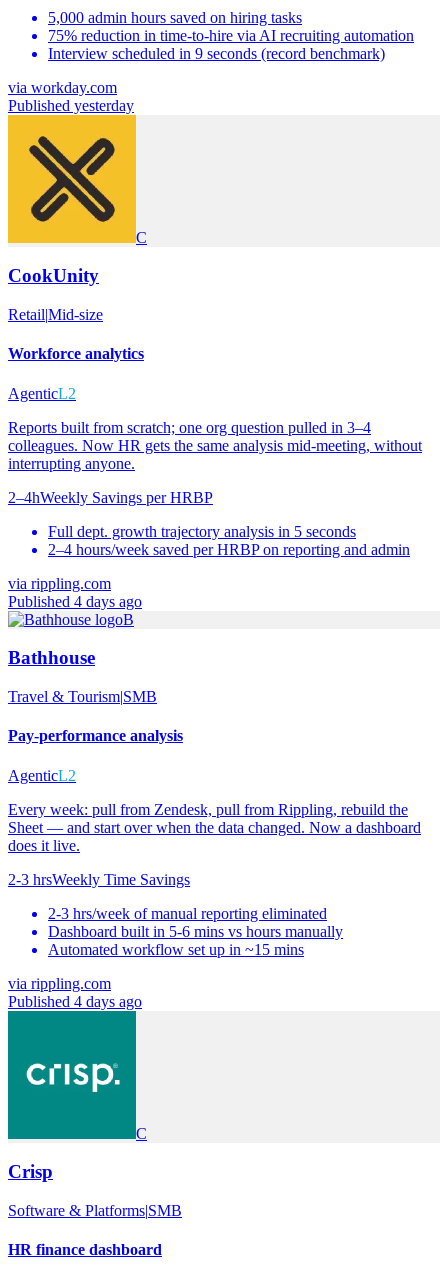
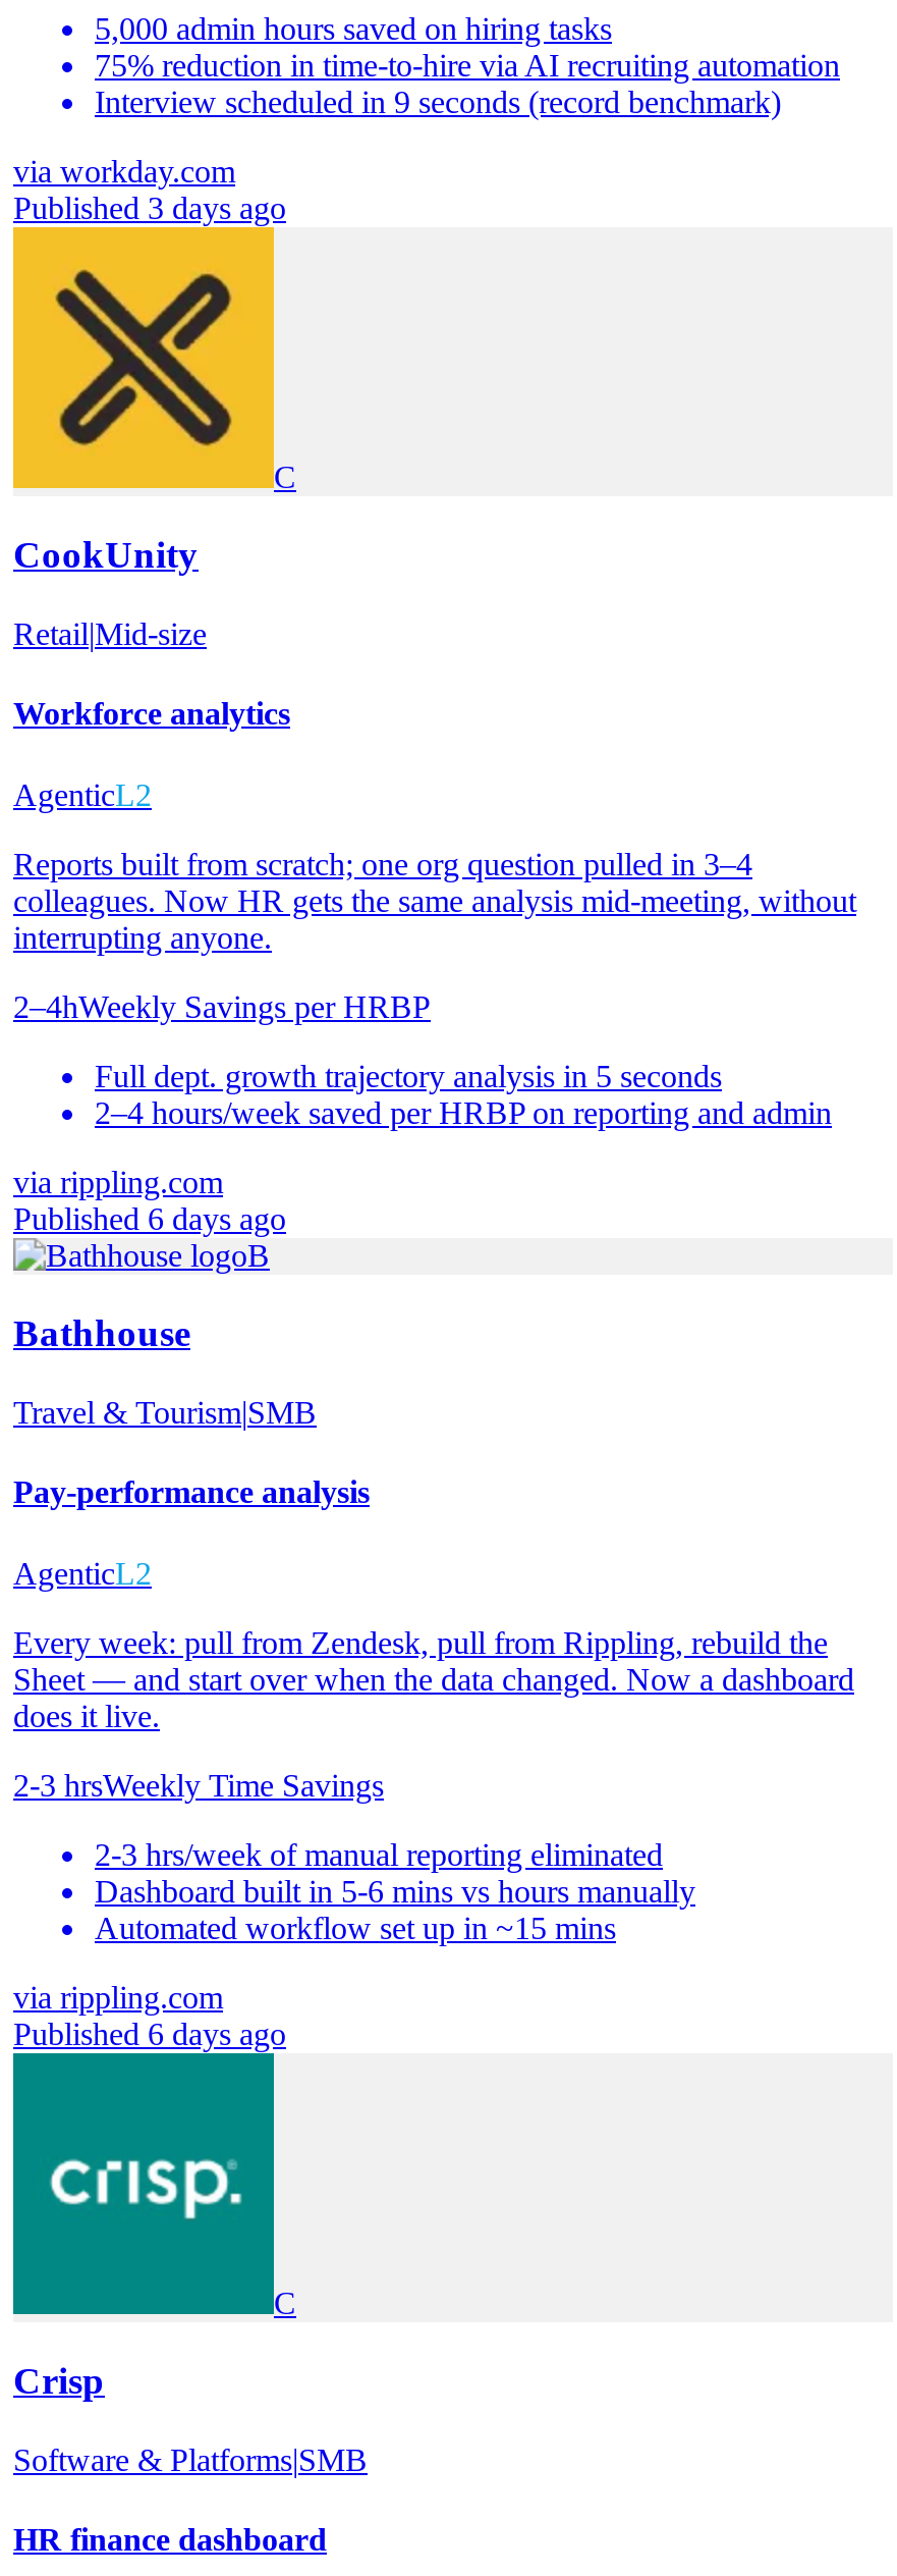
[8,97,134,114] Published yesterday -> [13,190,286,225] Published 3 days ago
[8,593,142,610] Published 4 days ago -> [13,1201,286,1235] Published 6 days ago
[8,993,142,1010] Published 4 days ago -> [13,2016,286,2051] Published 6 days ago

